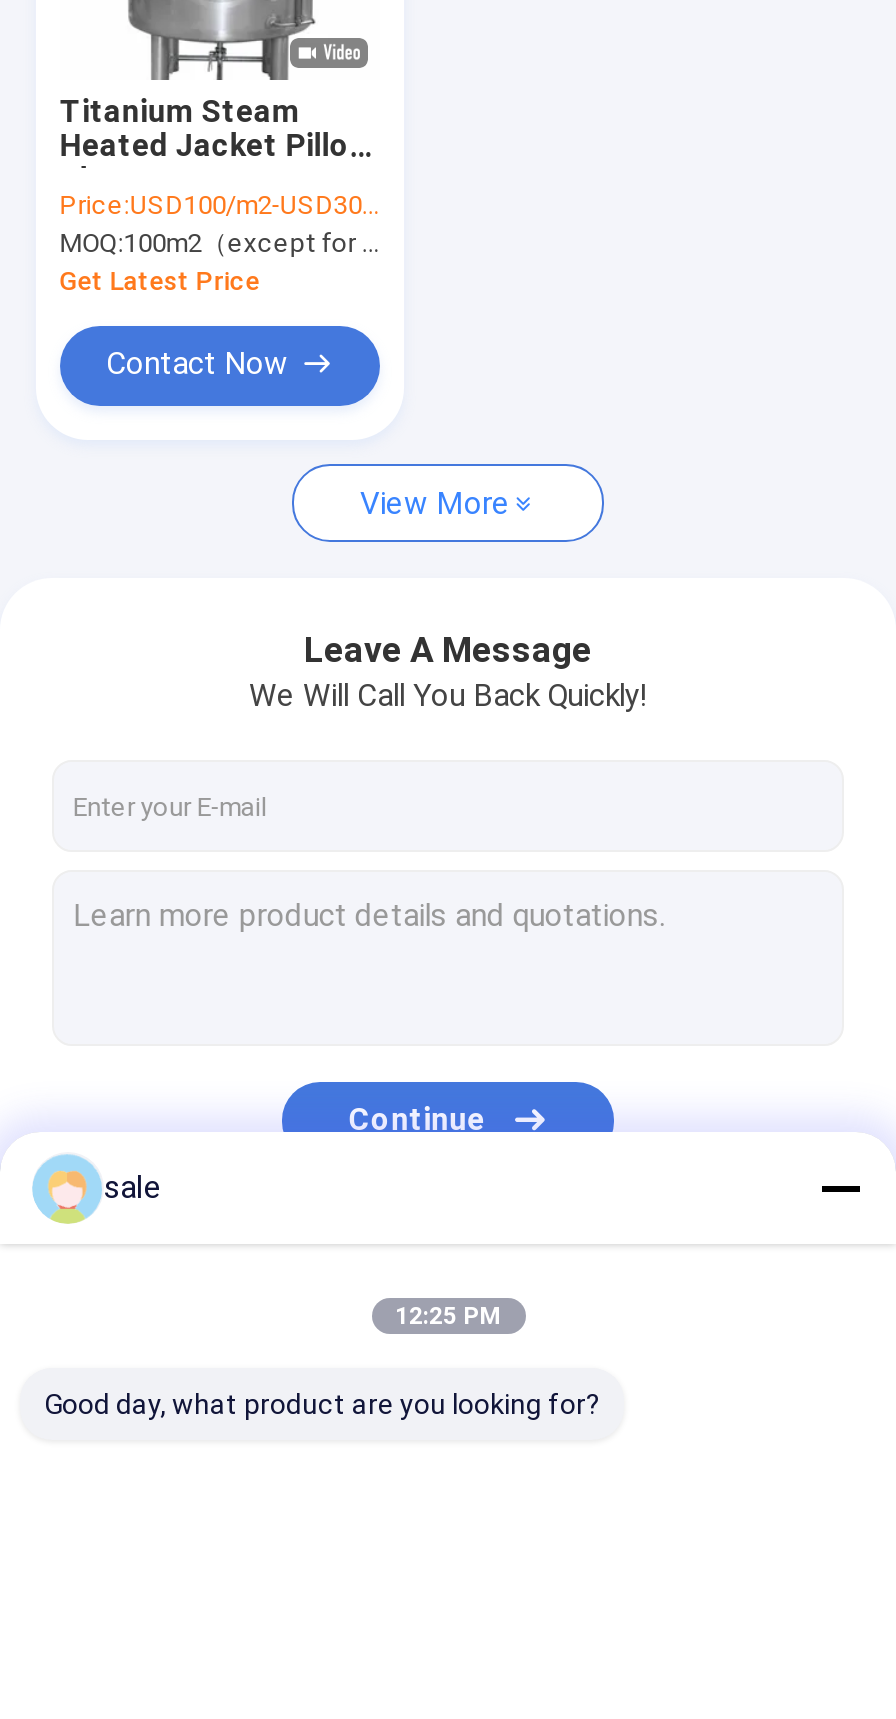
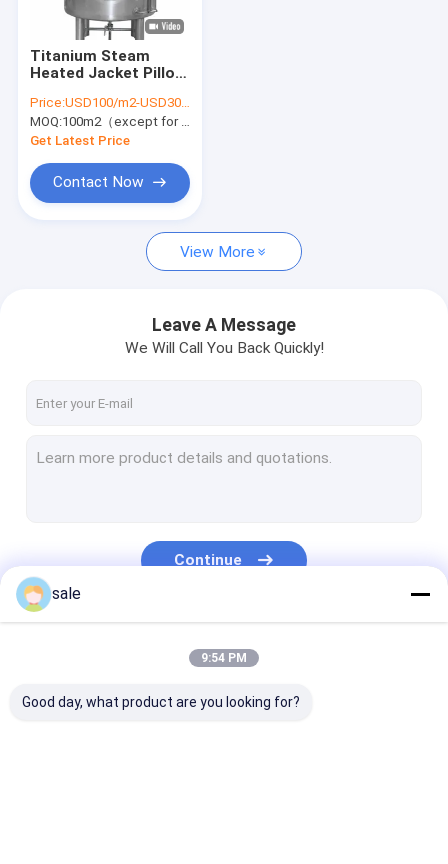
[395,1302,501,1330] 12:25 PM -> [201,651,247,665] 9:54 PM

